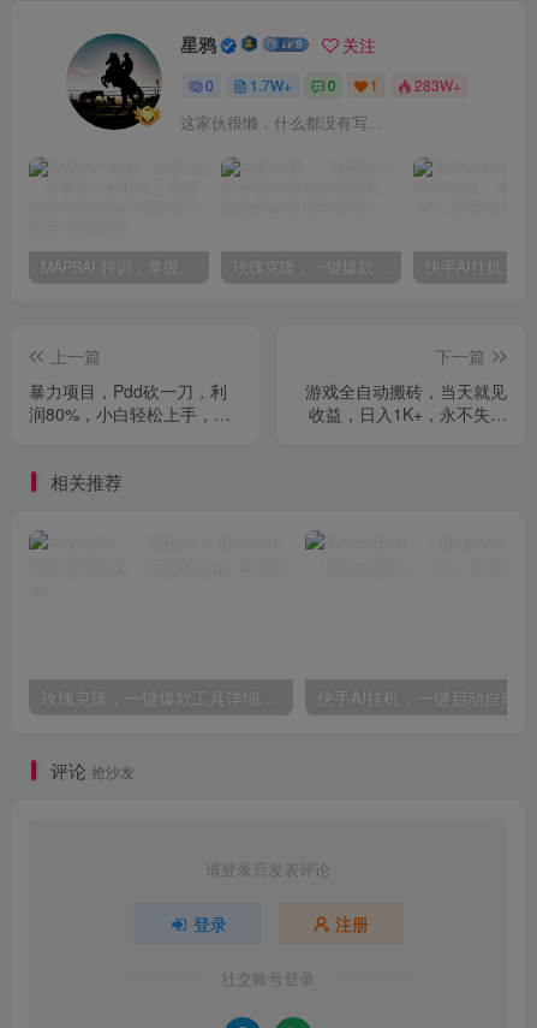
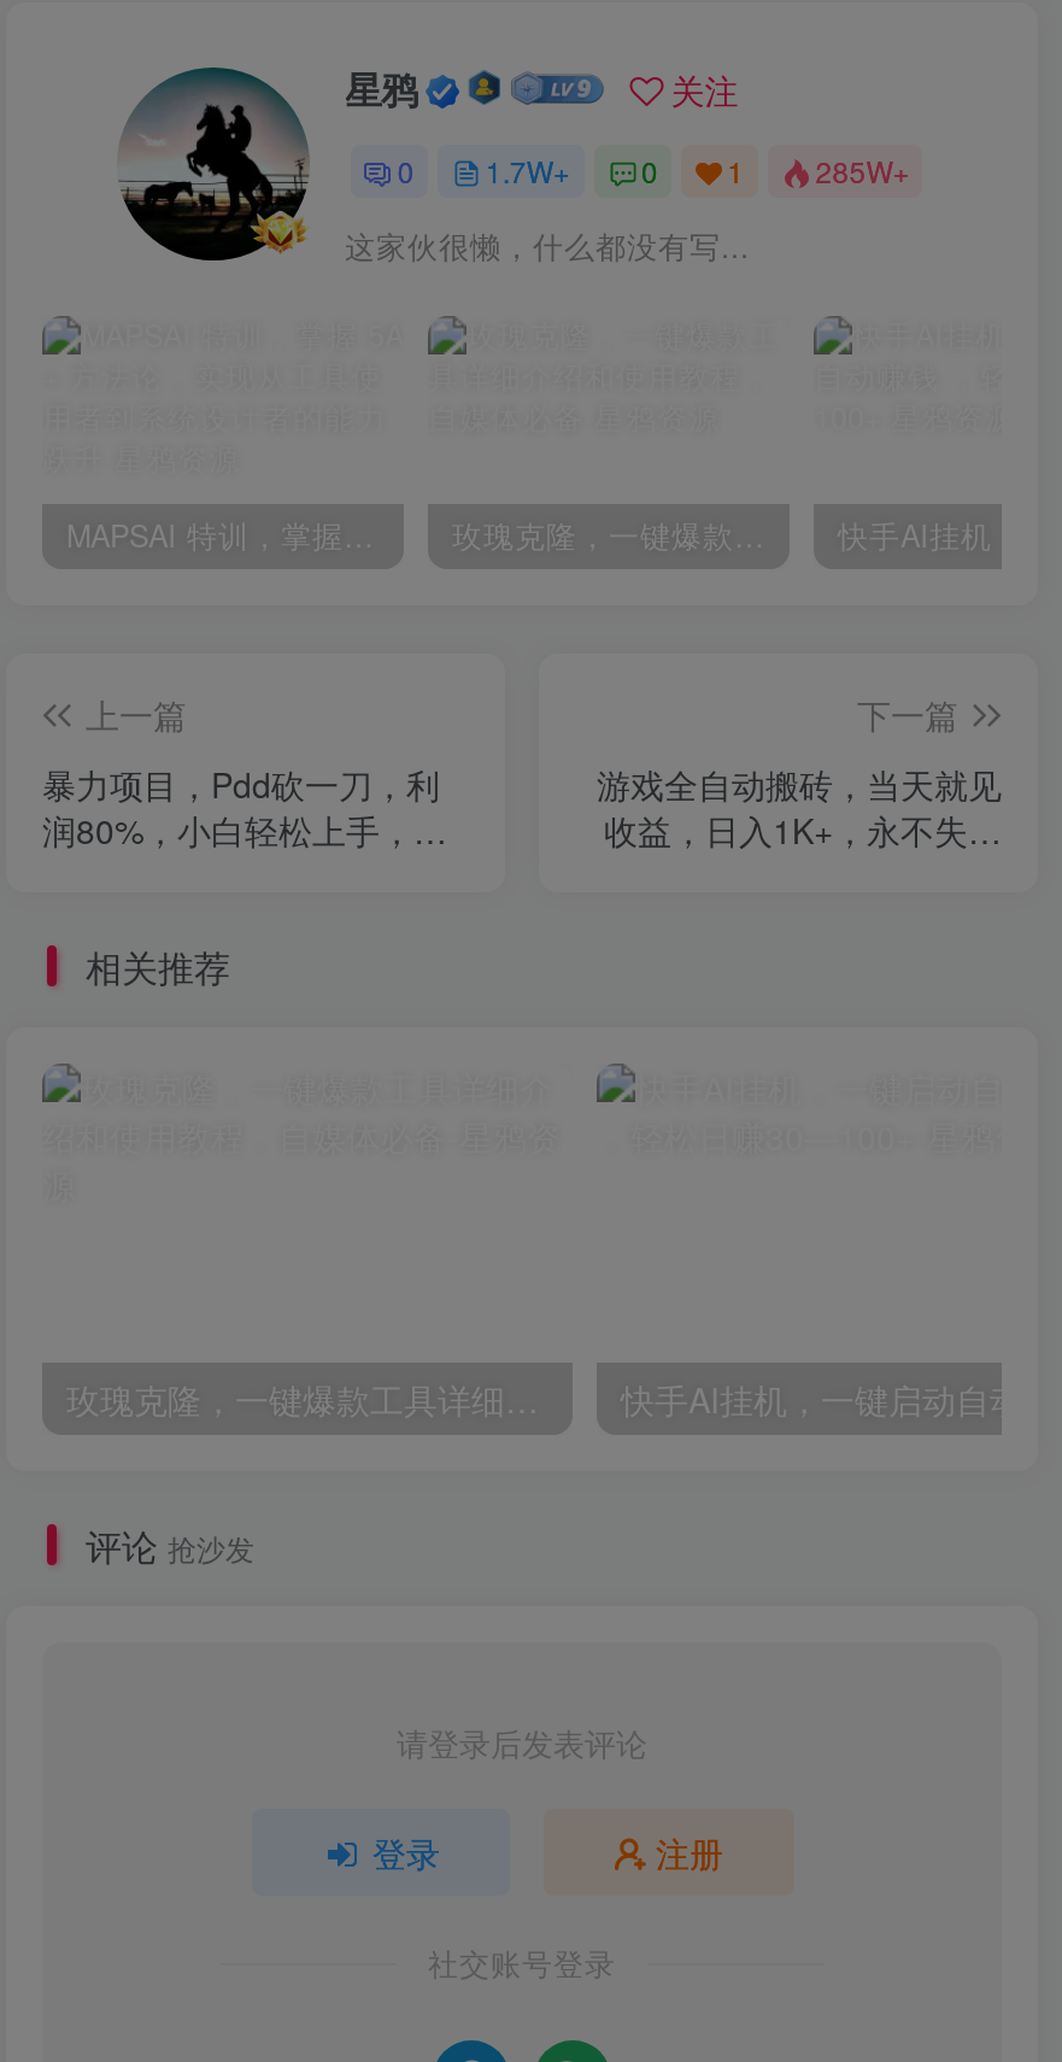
[206,75,461,95] 0 1.7W+ 0 1 283W+ -> [397,150,909,191] 0 1.7W+ 0 1 285W+

